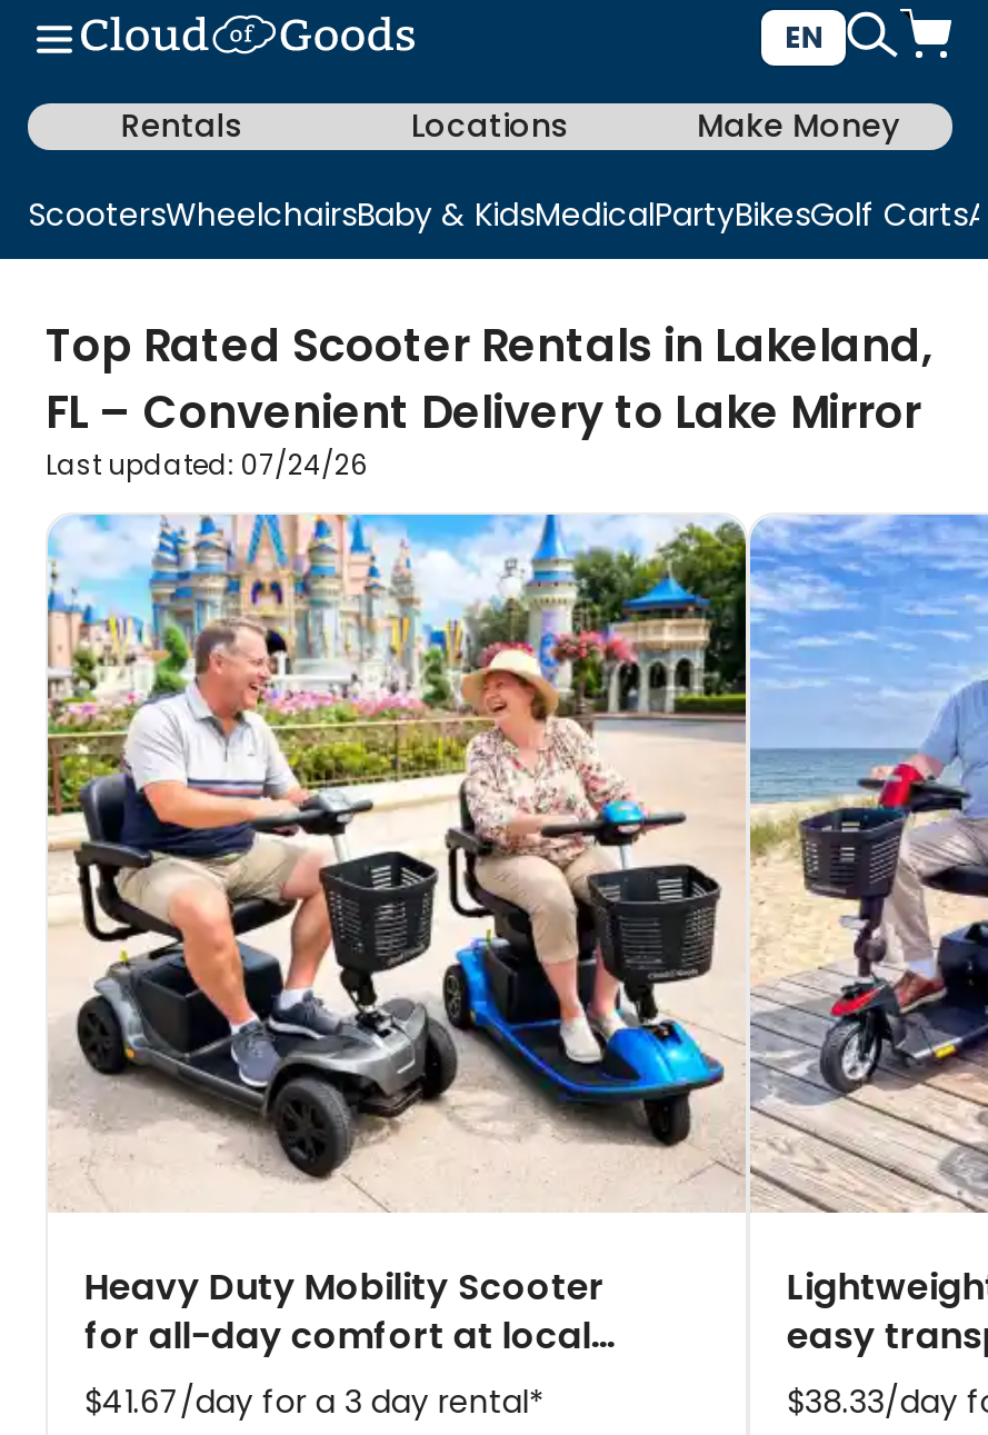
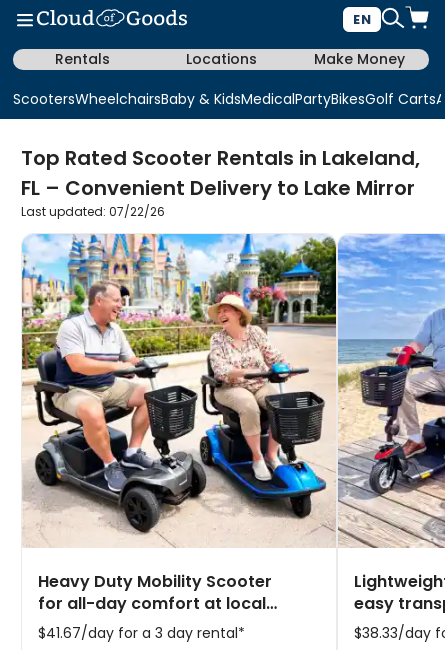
[46,446,368,484] Last updated: 07/24/26 -> [21,203,165,220] Last updated: 07/22/26

